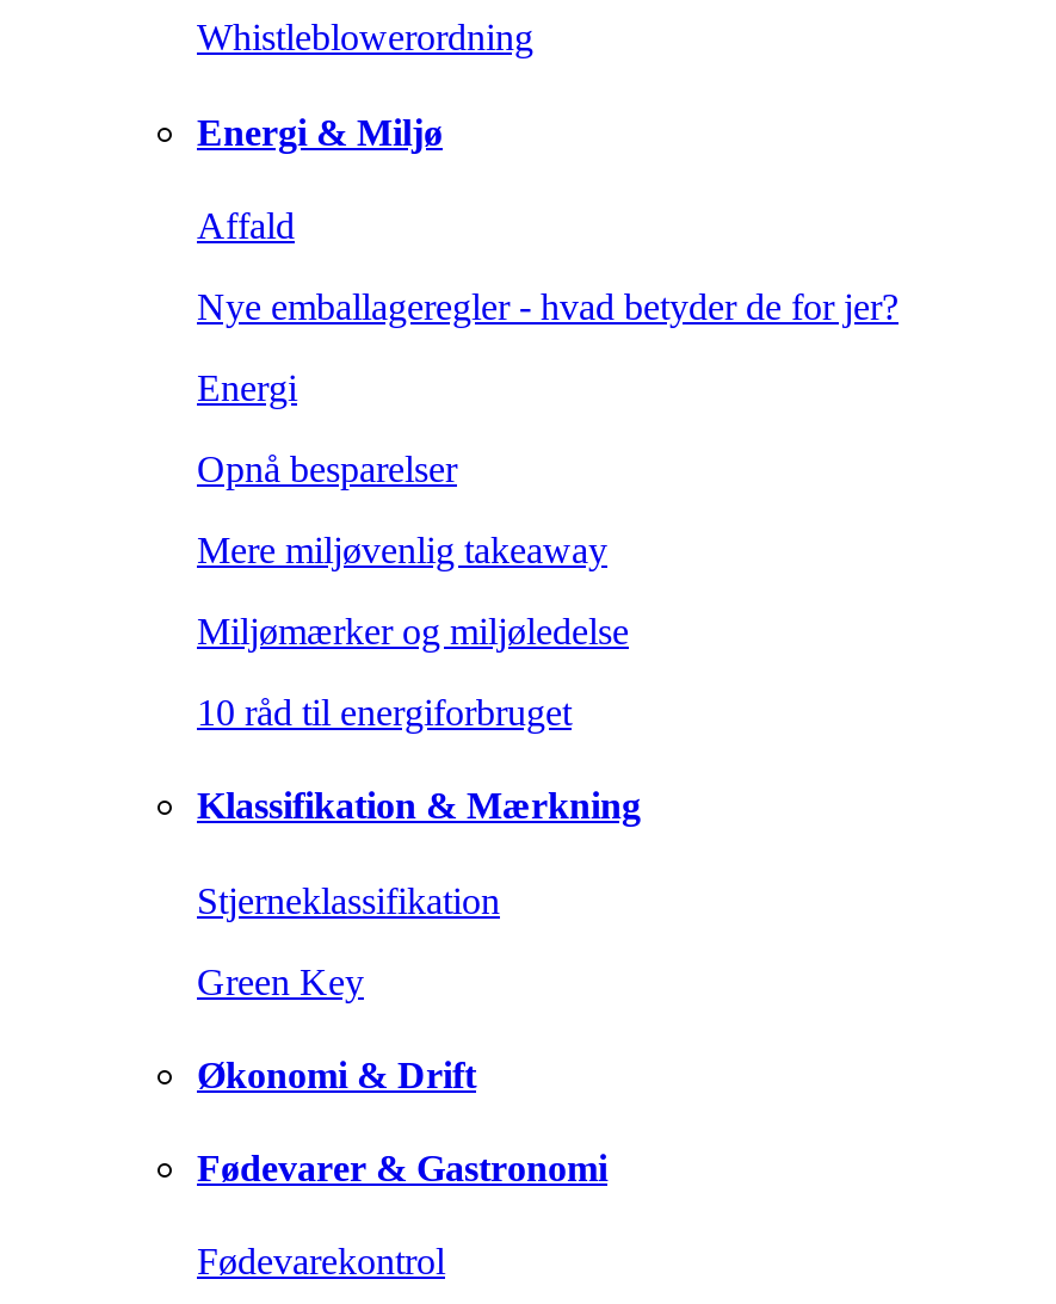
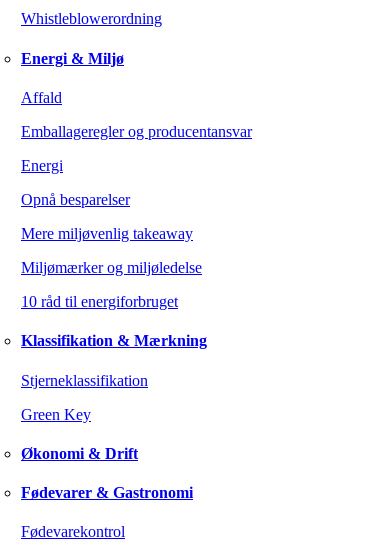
[197,286,898,327] Nye emballageregler - hvad betyder de for jer? -> [21,123,252,140] Emballageregler og producentansvar

